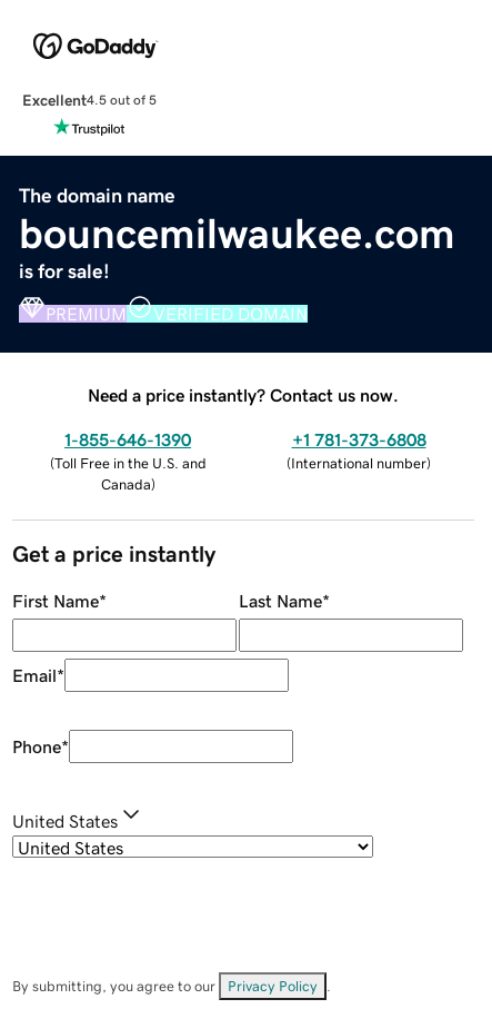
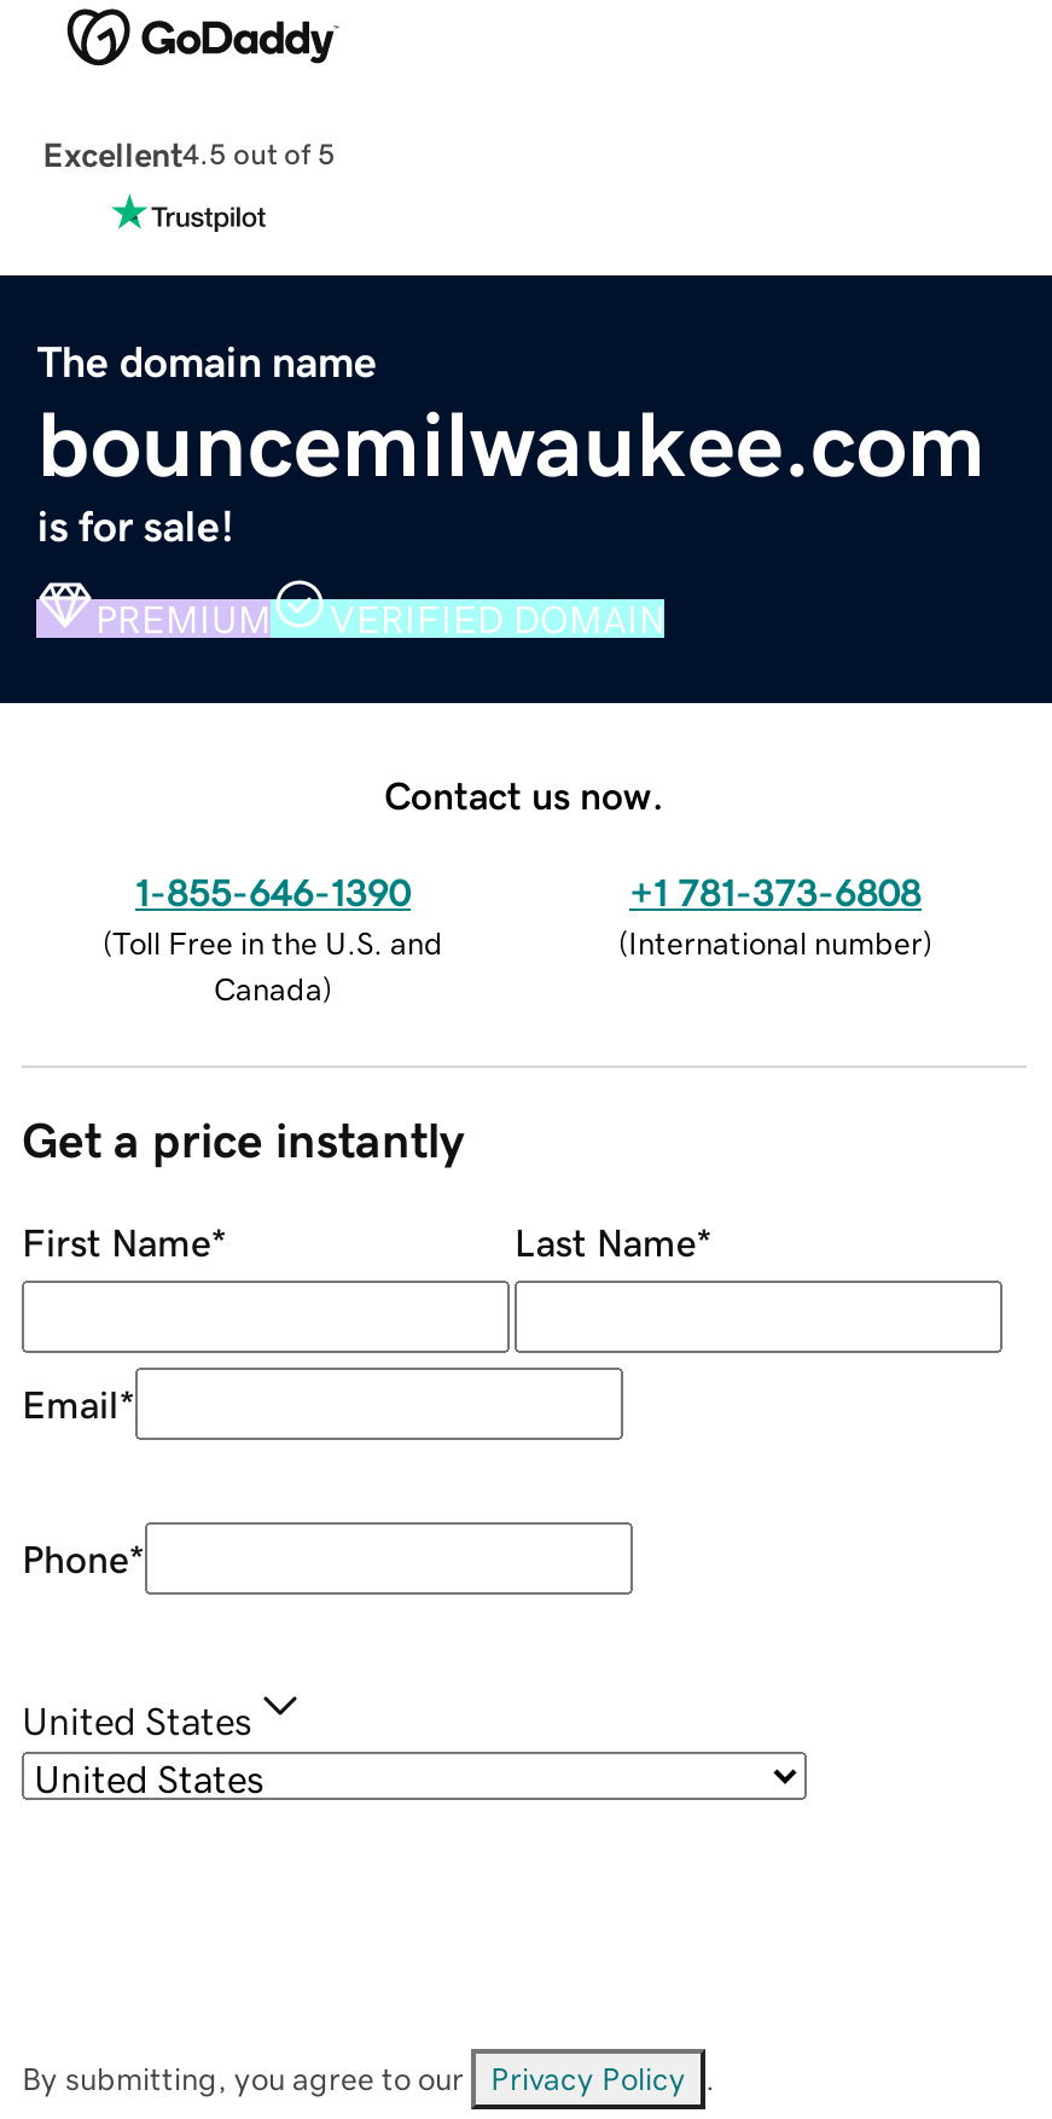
[88,386,399,403] Need a price instantly? Contact us now. -> [384,775,664,813] Contact us now.

